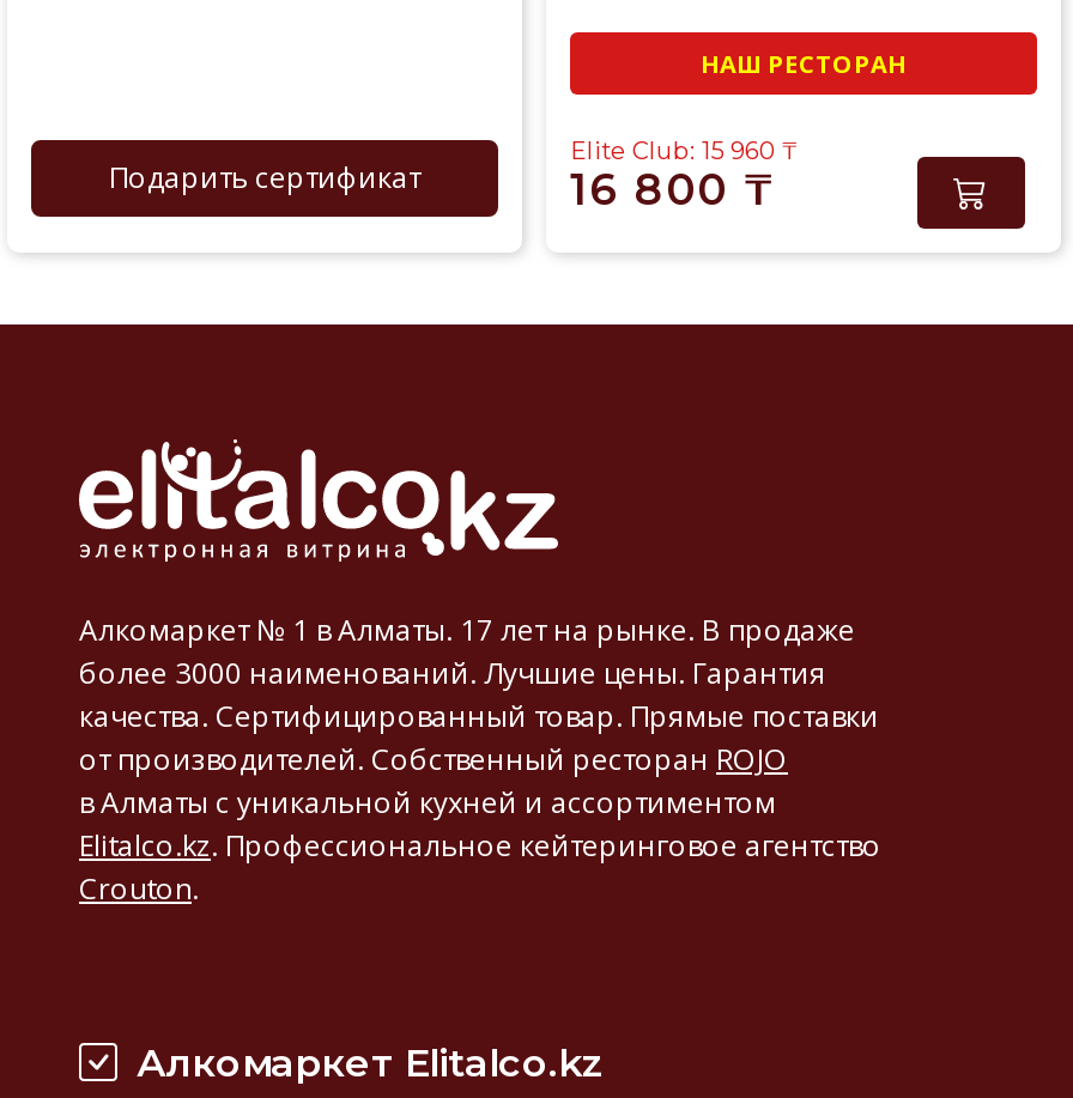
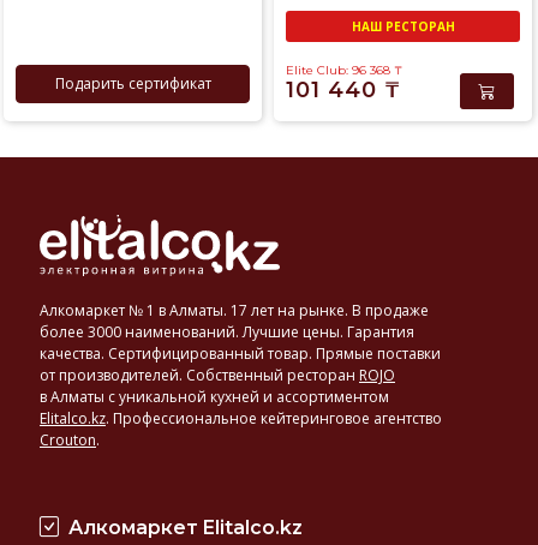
[570,136,798,167] Elite Club: 15 960 ₸ -> [286,63,402,78] Elite Club: 96 368 ₸
[570,165,776,217] 16 800 ₸ -> [286,77,401,103] 101 440 ₸

